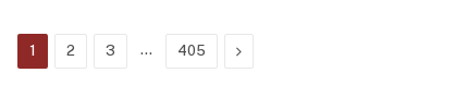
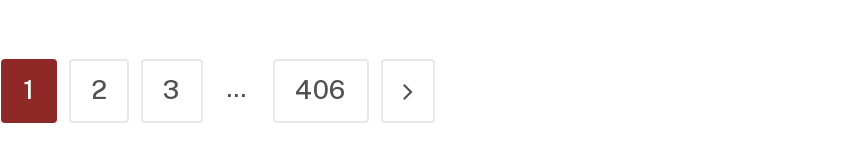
[177,42,206,59] 405 -> [295,75,347,105] 406

